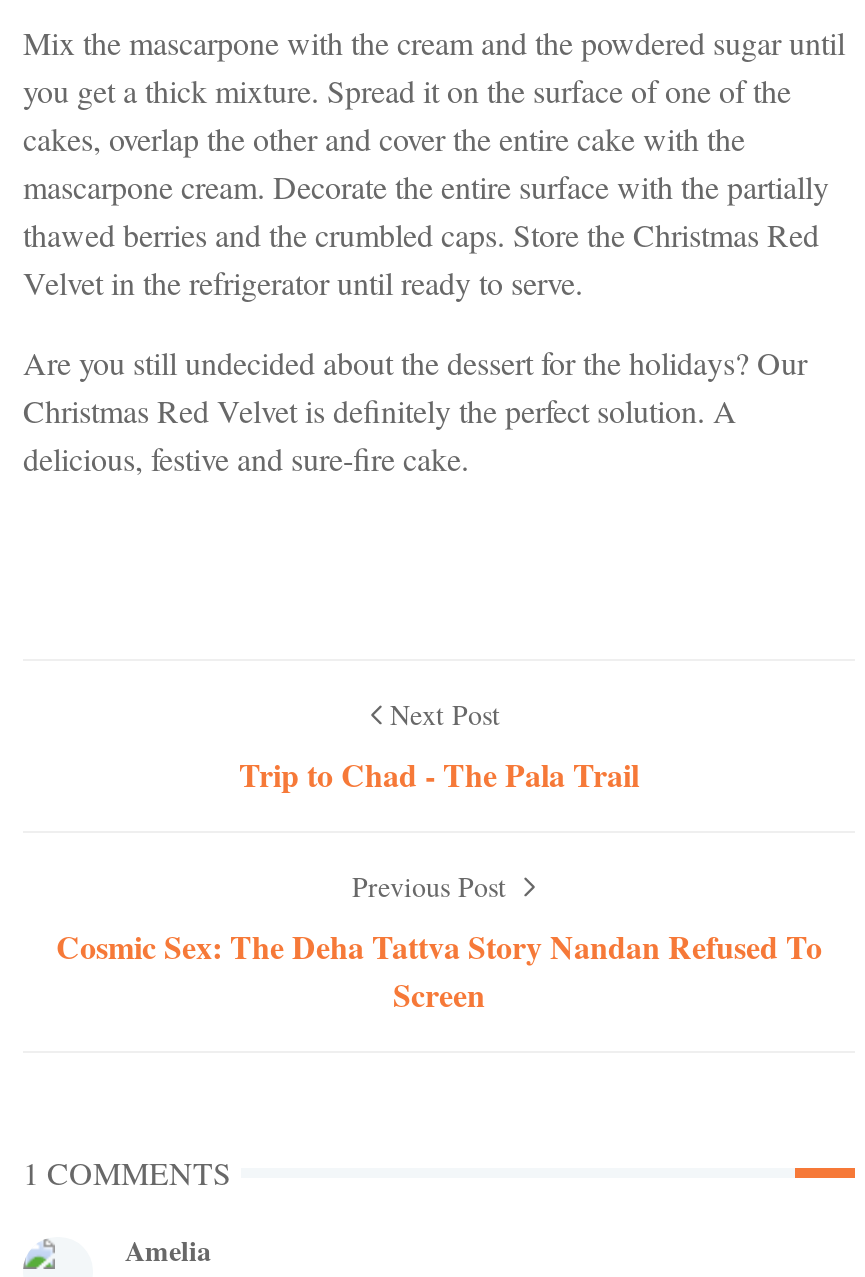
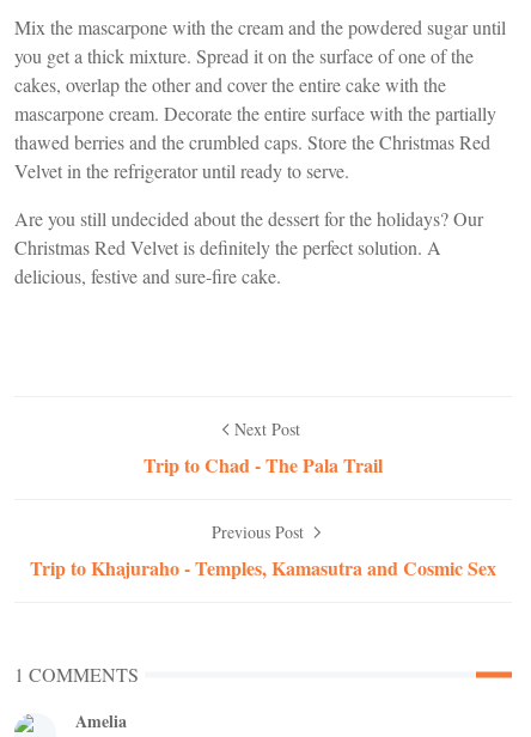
[56,922,822,1016] Cosmic Sex: The Deha Tattva Story Nandan Refused To | Screen -> [30,554,496,581] Trip to Khajuraho - Temples, Kamasutra and Cosmic Sex

